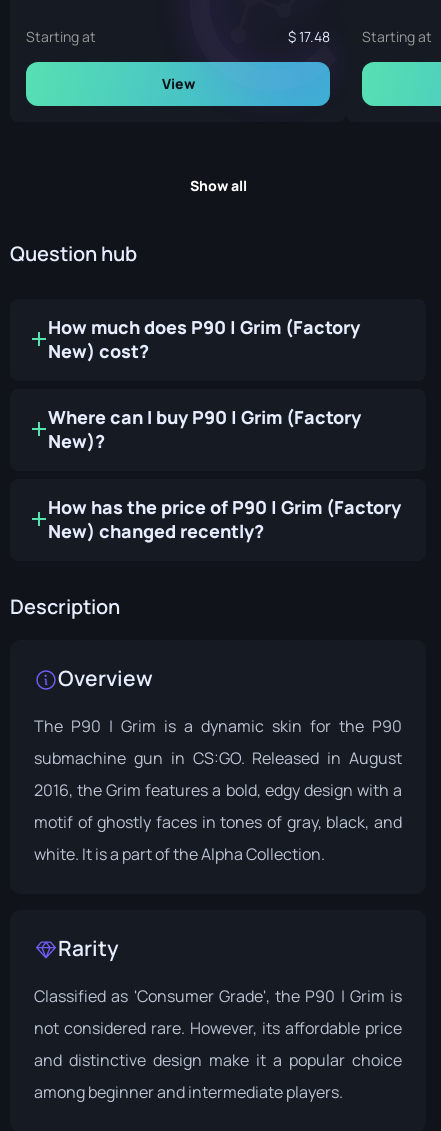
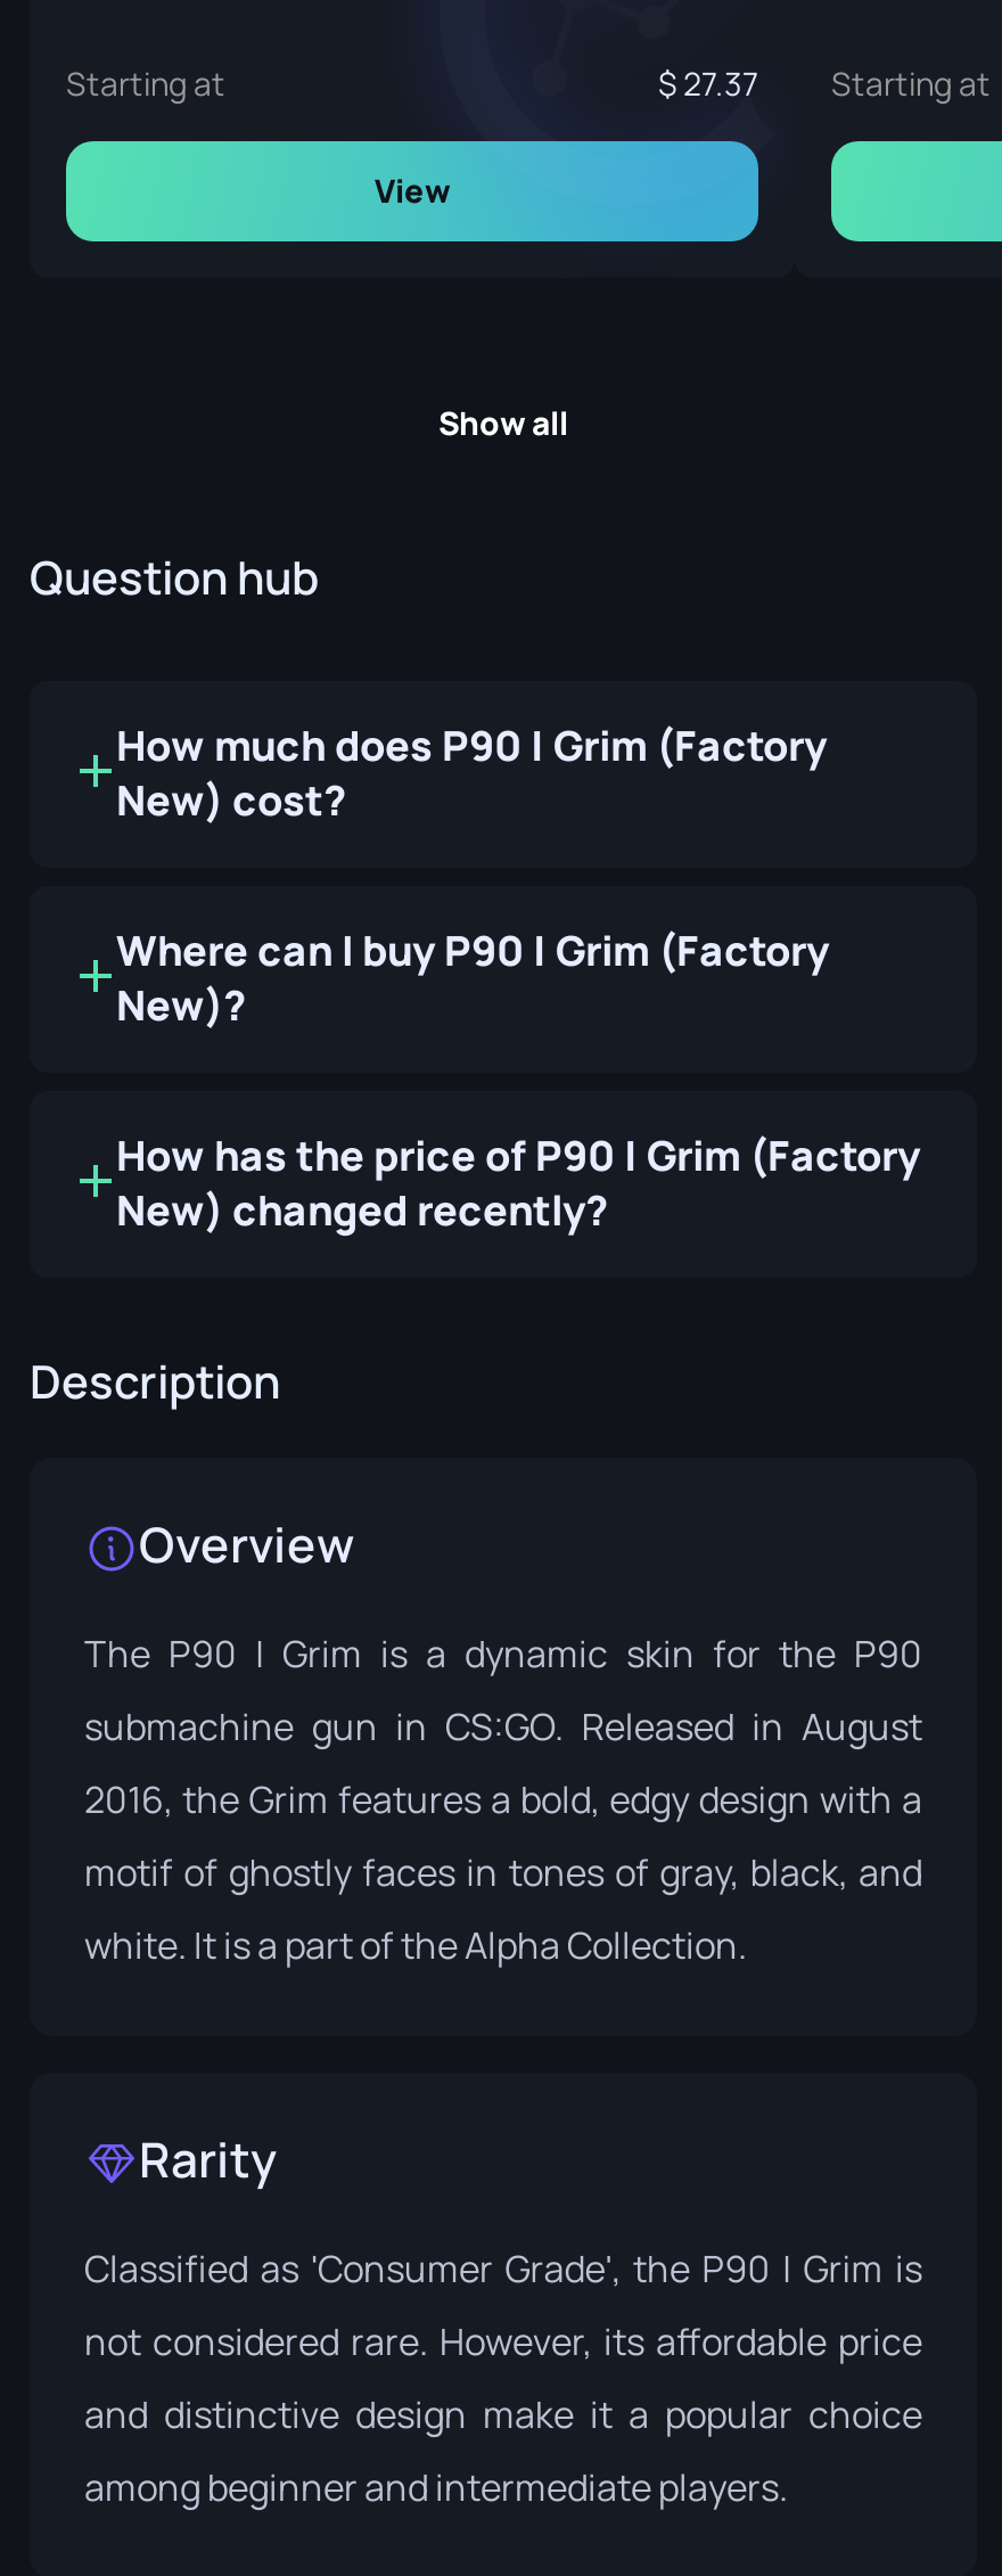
[299,27,432,46] 17.48 Starting at -> [683,61,991,104] 27.37 Starting at

